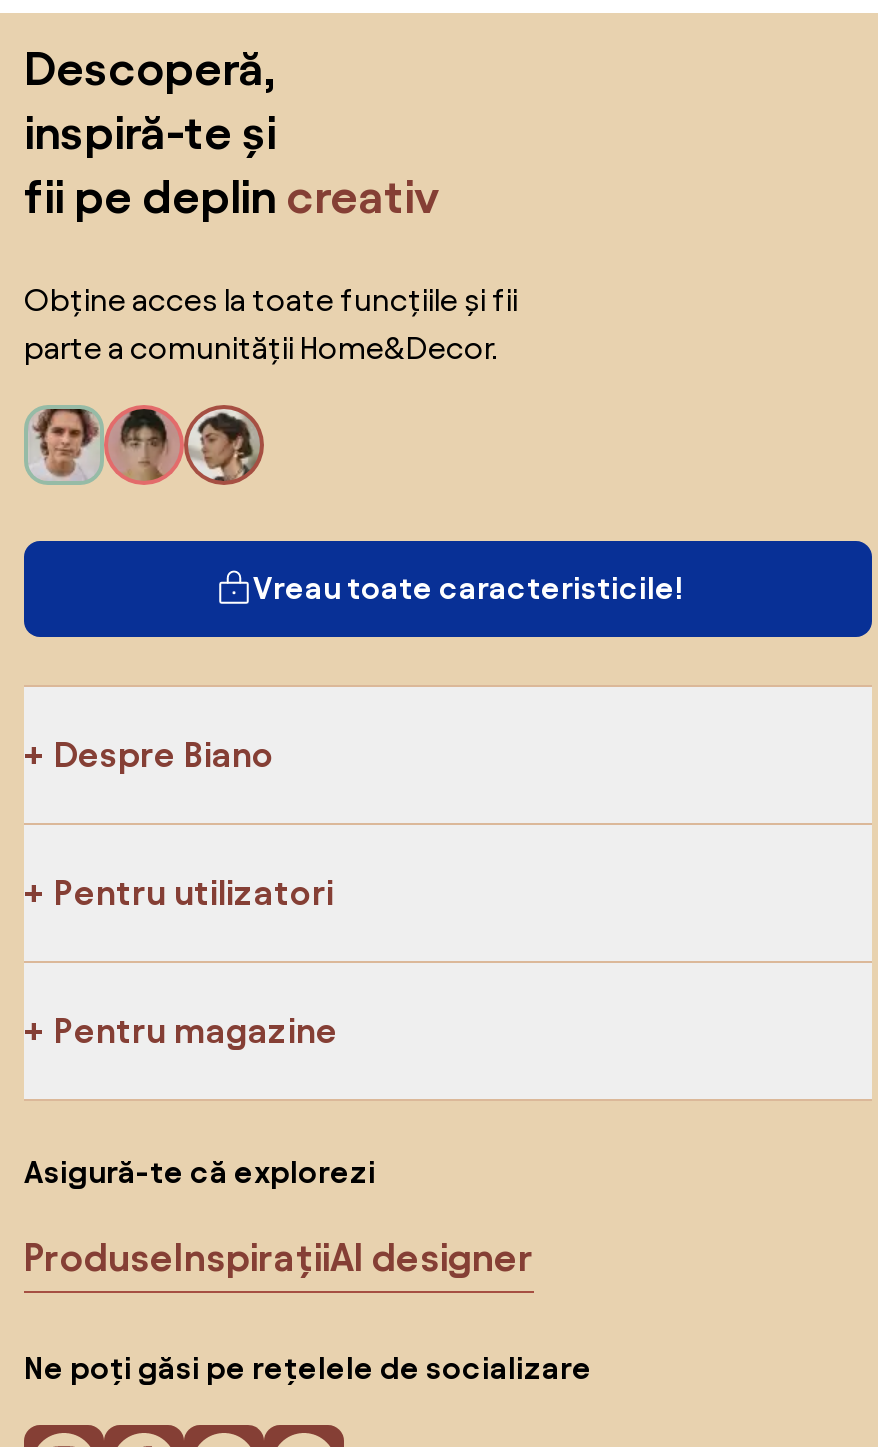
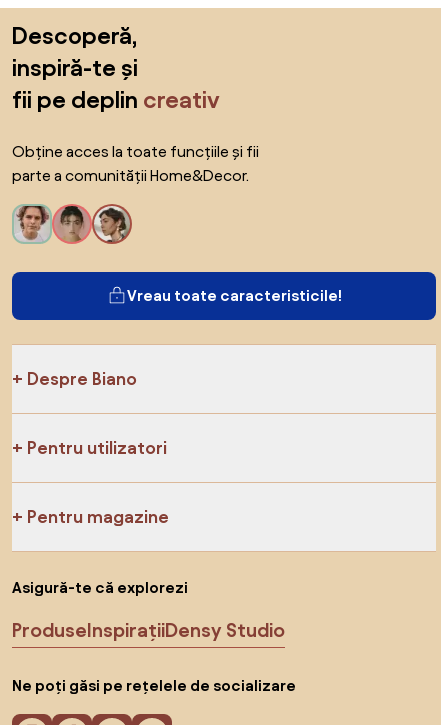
[24,1234,534,1278] ProduseInspirațiiAI designer -> [12,619,285,641] ProduseInspirațiiDensy Studio

